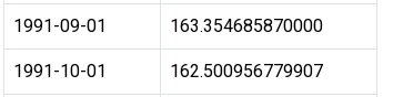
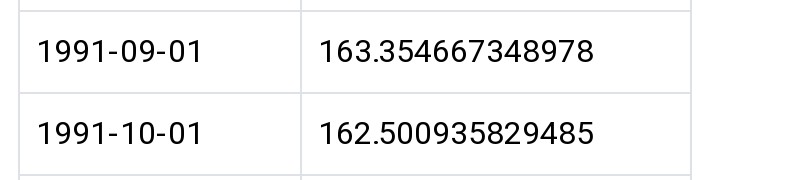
[170,15,323,36] 163.354685870000 -> [318,32,594,70] 163.354667348978
[170,61,323,82] 162.500956779907 -> [318,114,594,152] 162.500935829485

